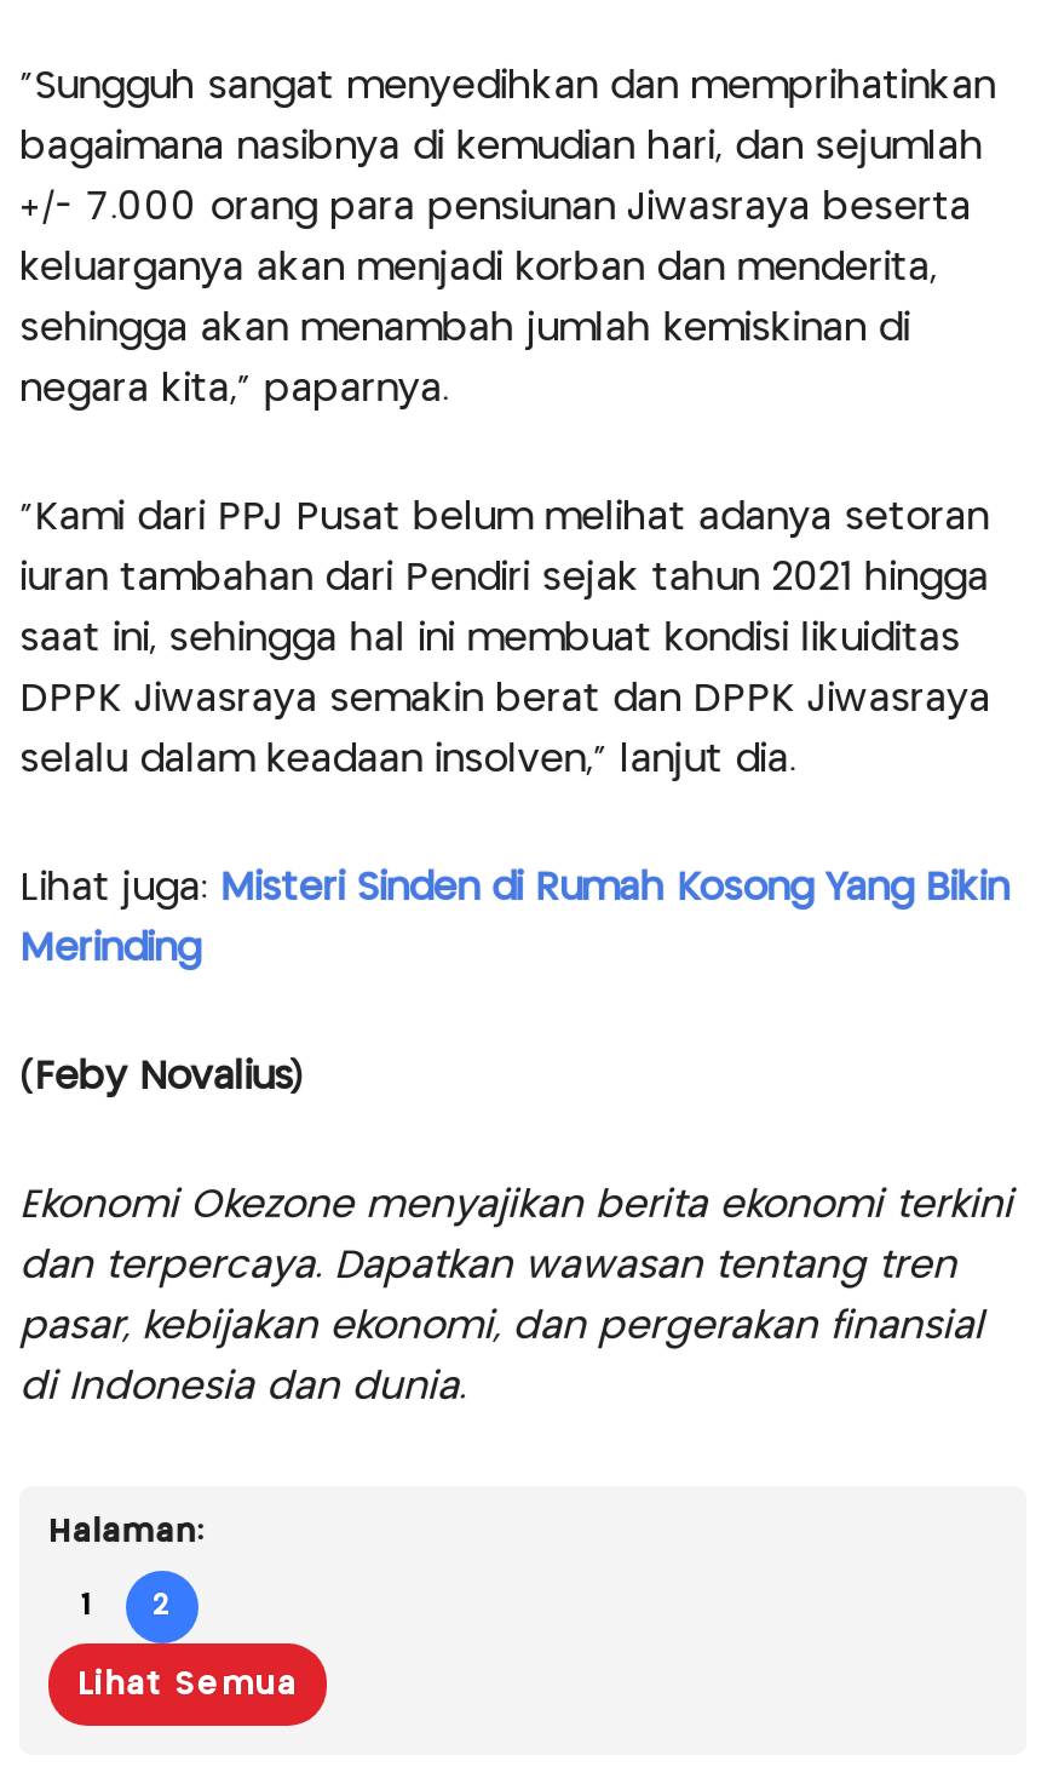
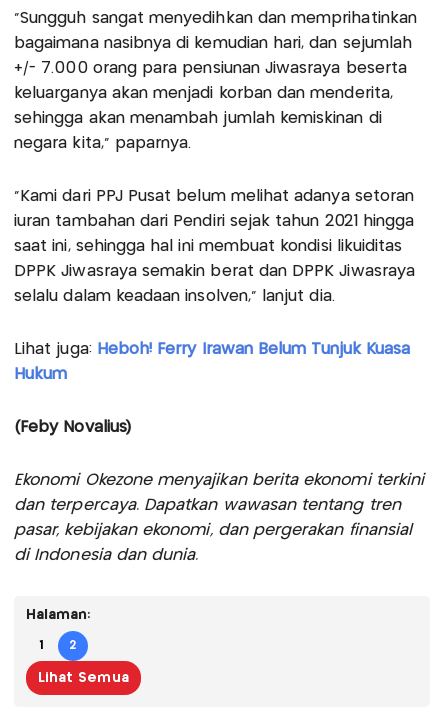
[19,870,1008,907] Lihat juga: Misteri Sinden di Rumah Kosong Yang Bikin -> [14,342,410,357] Lihat juga: Heboh! Ferry Irawan Belum Tunjuk Kuasa
[19,931,200,967] Merinding -> [14,367,67,382] Hukum

